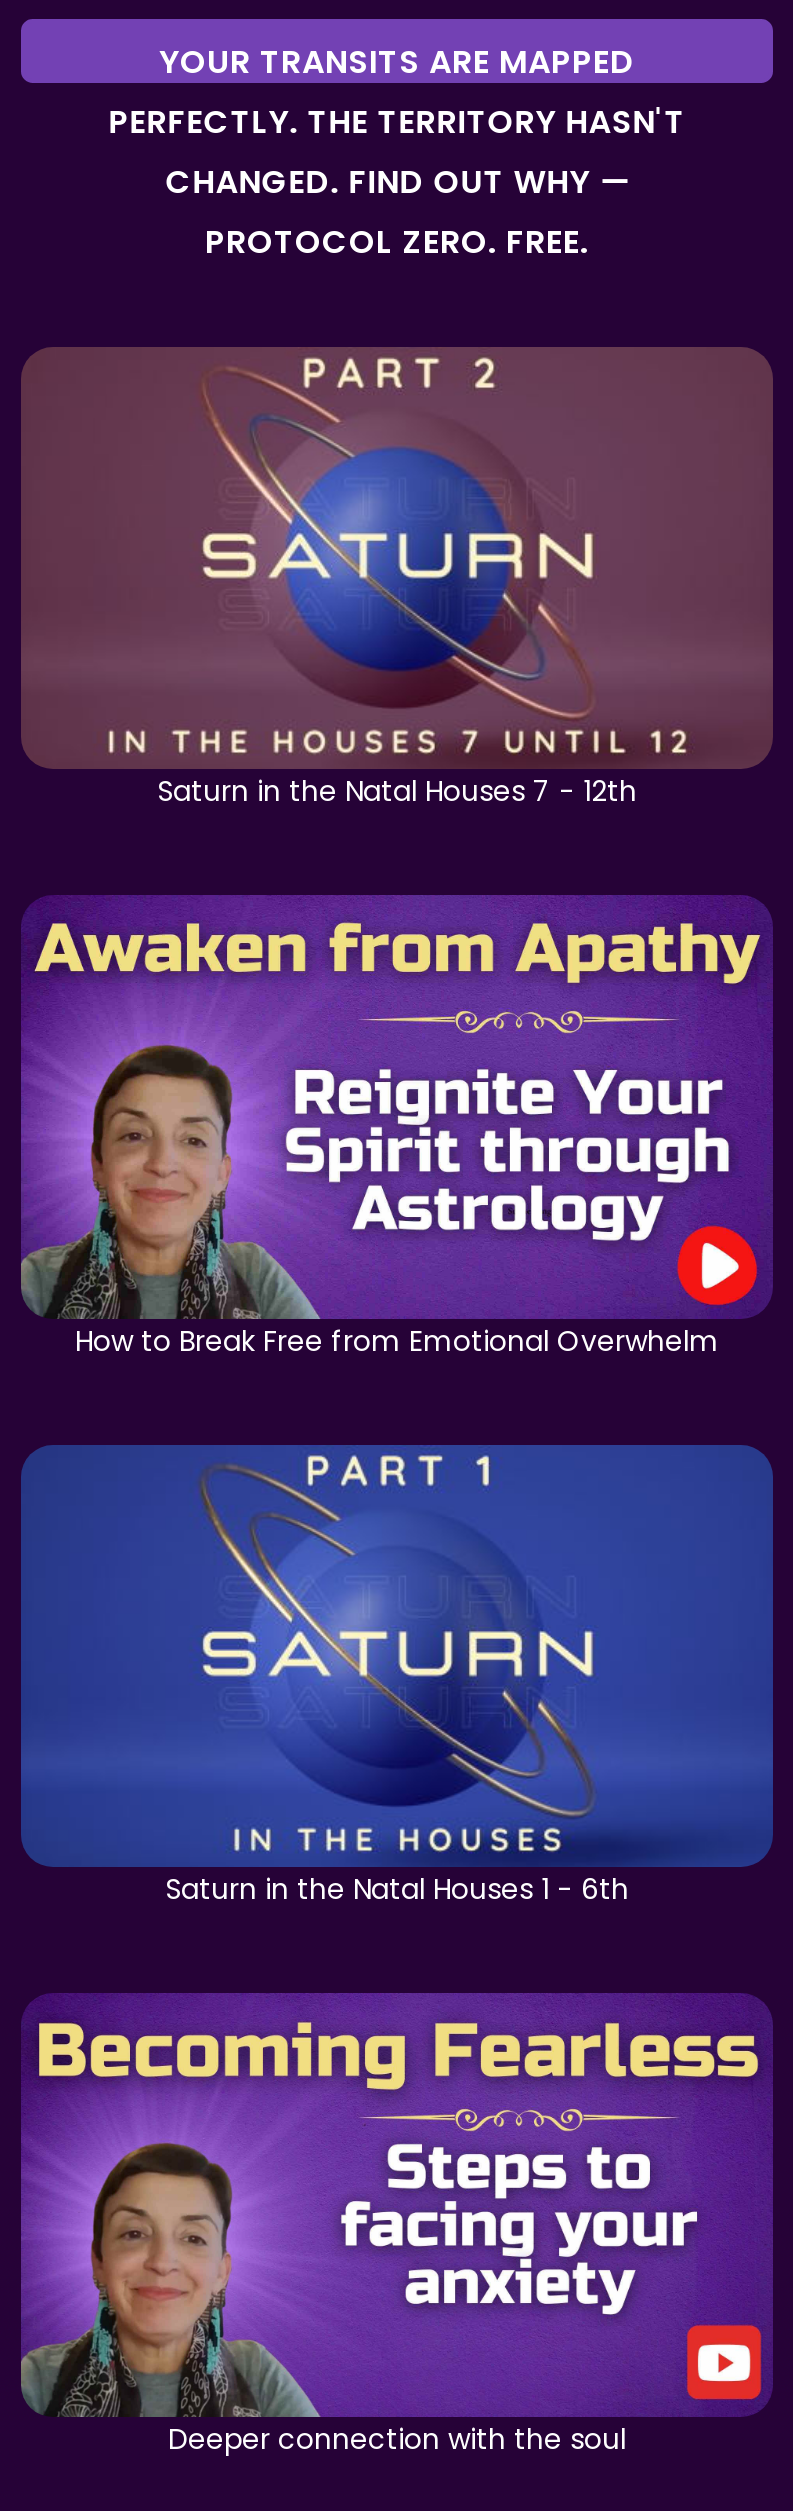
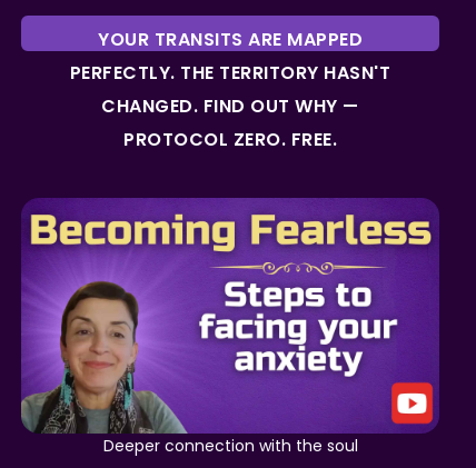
[21,347,773,812] [image] | Saturn in the Natal Houses 7 - 12th -> none
[19,895,773,1361] [image] | How to Break Free from Emotional Overwhelm -> none
[21,1443,775,1909] [image] | Saturn in the Natal Houses 1 - 6th -> none

